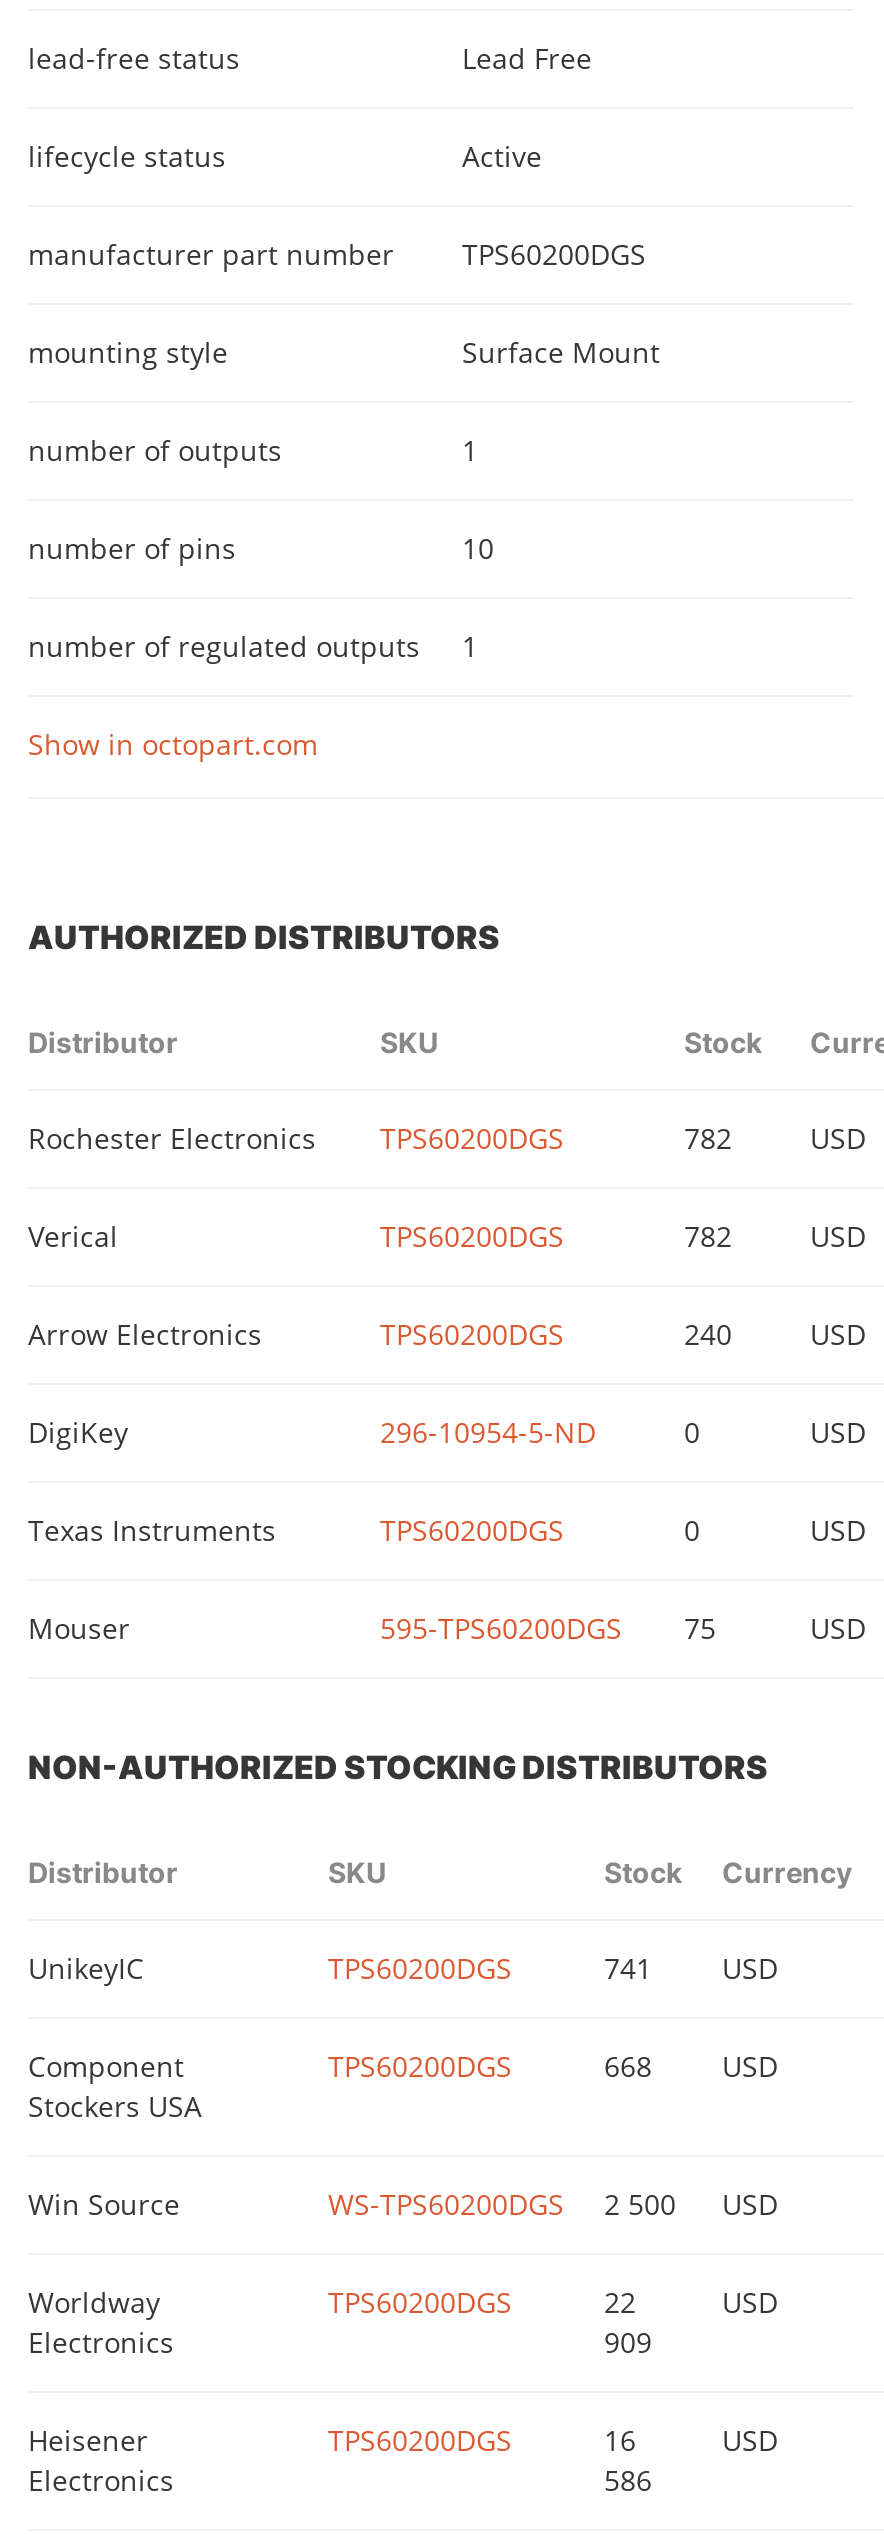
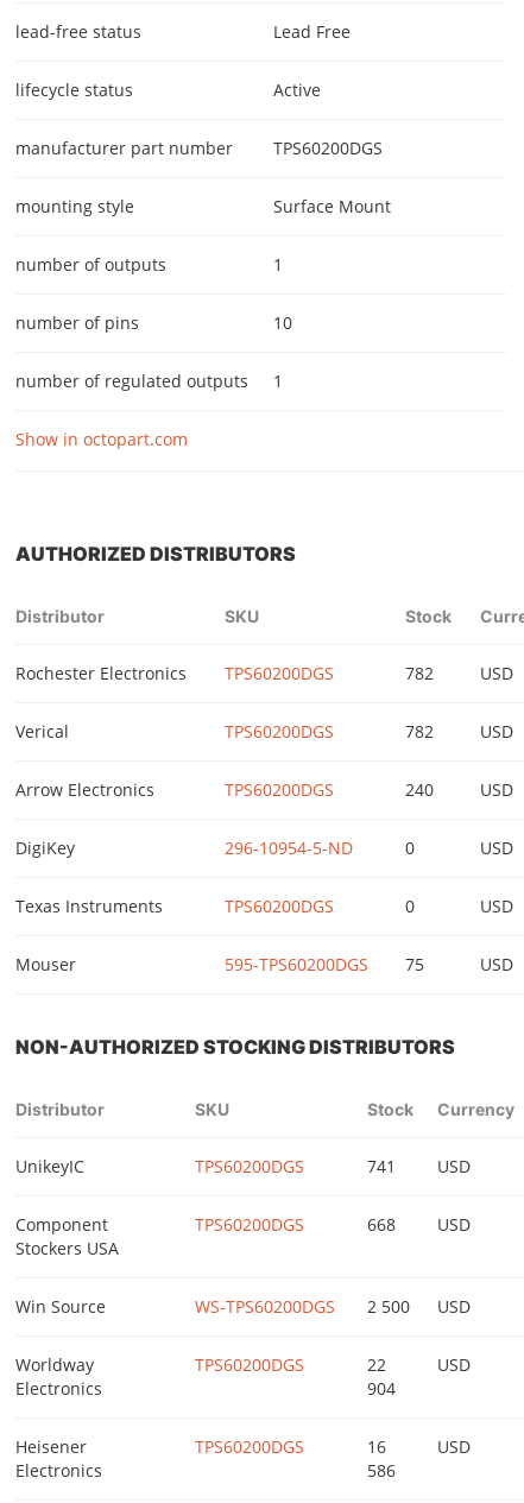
[604,2322,652,2360] 909 -> [367,1376,396,1399] 904

